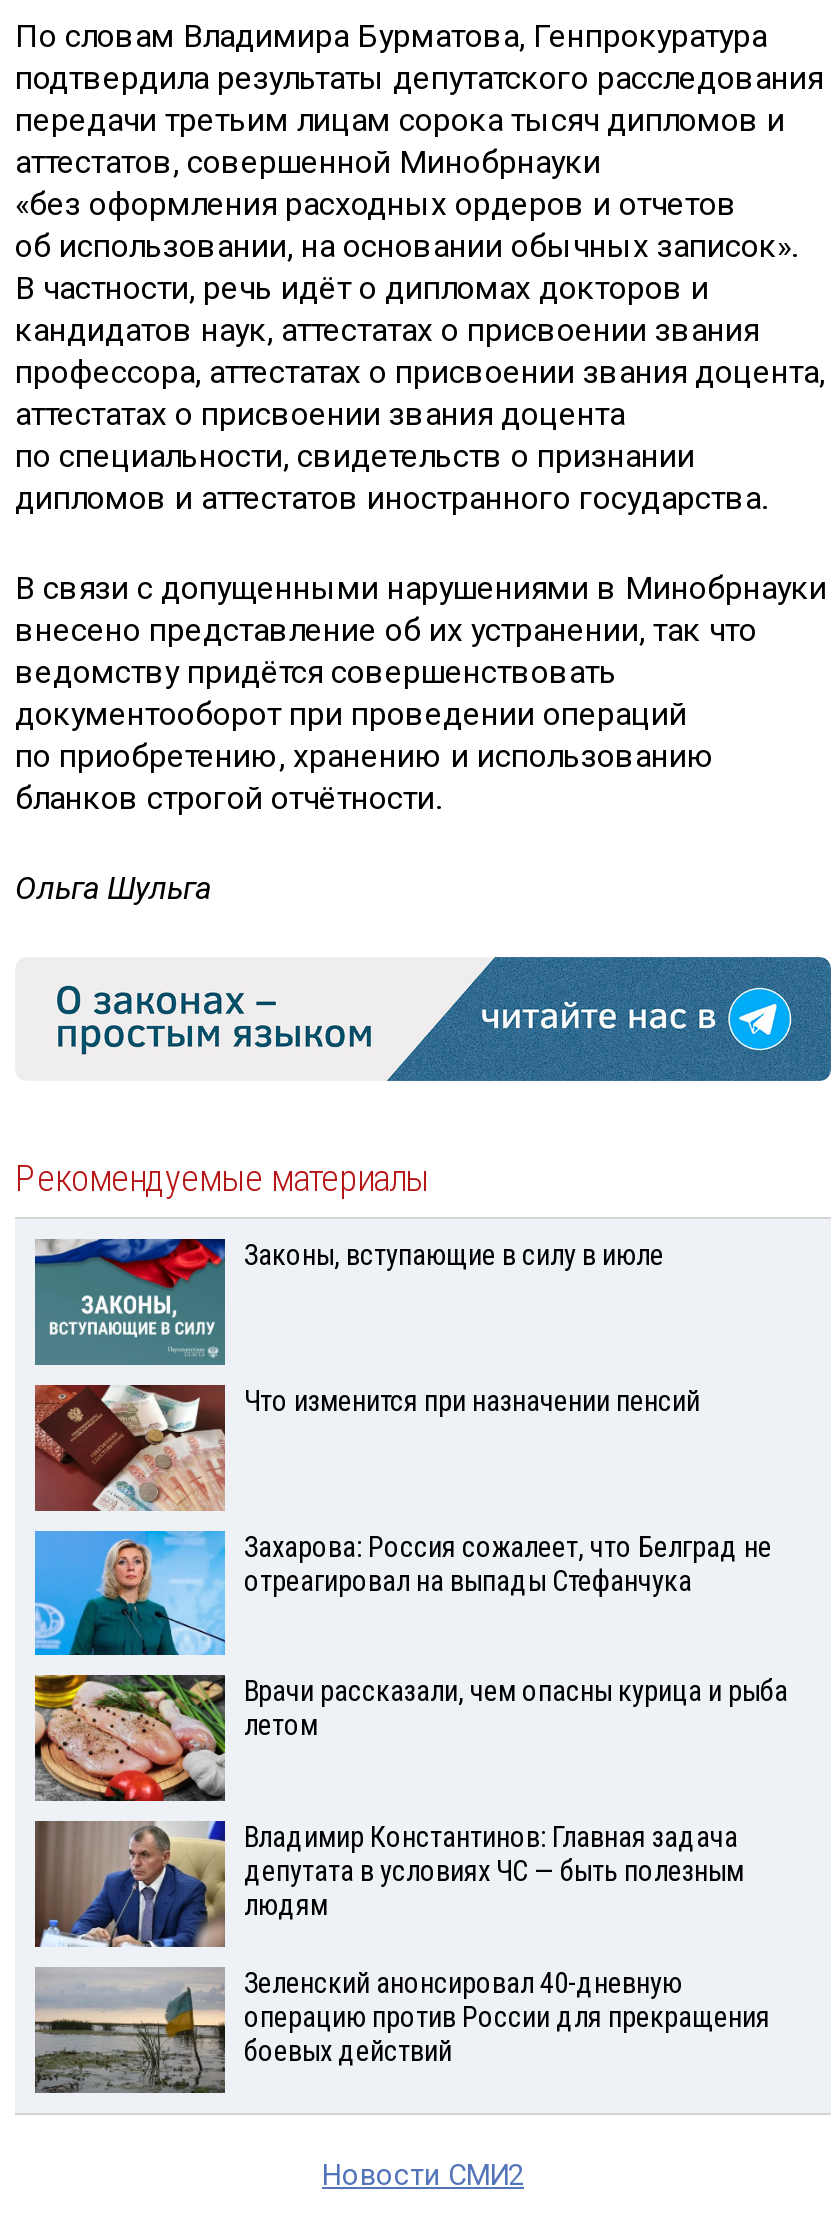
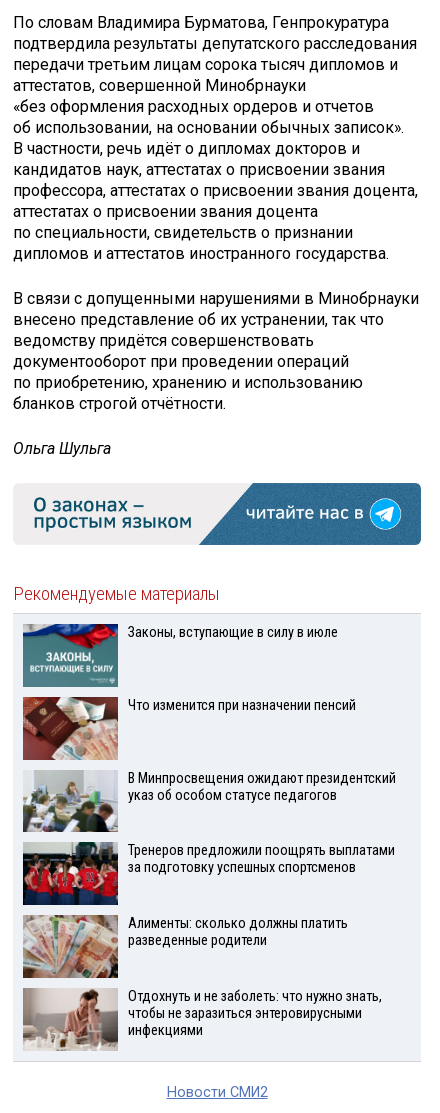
[33,1529,772,1657] [image] | Захарова: Россия сожалеет, что Белград не | отреагировал на выпады Стефанчука -> [22,770,395,833] [image] | В Минпросвещения ожидают президентский | указ об особом статусе педагогов
[33,1673,788,1803] [image] | Врачи рассказали, чем опасны курица и рыба | летом -> [22,842,394,906] [image] | Тренеров предложили поощрять выплатами | за подготовку успешных спортсменов
[33,1821,744,1949] [image] | Владимир Константинов: Главная задача | депутата в условиях ЧС — быть полезным | людям -> [23,914,347,979] [image] | Алименты: сколько должны платить | разведенные родители
[33,1967,770,2095] [image] | Зеленский анонсировал 40-дневную | операцию против России для прекращения | боевых действий -> [23,988,381,1051] [image] | Отдохнуть и не заболеть: что нужно знать, | чтобы не заразиться энтеровирусными | инфекциями

